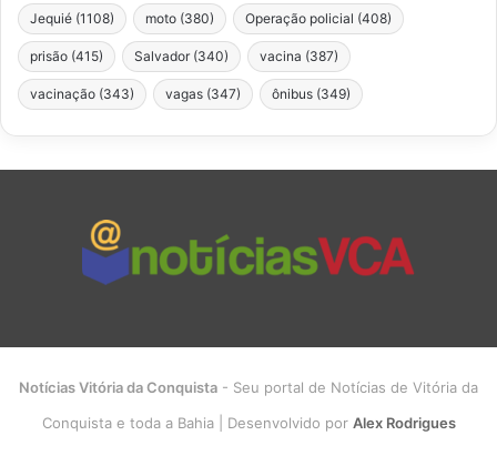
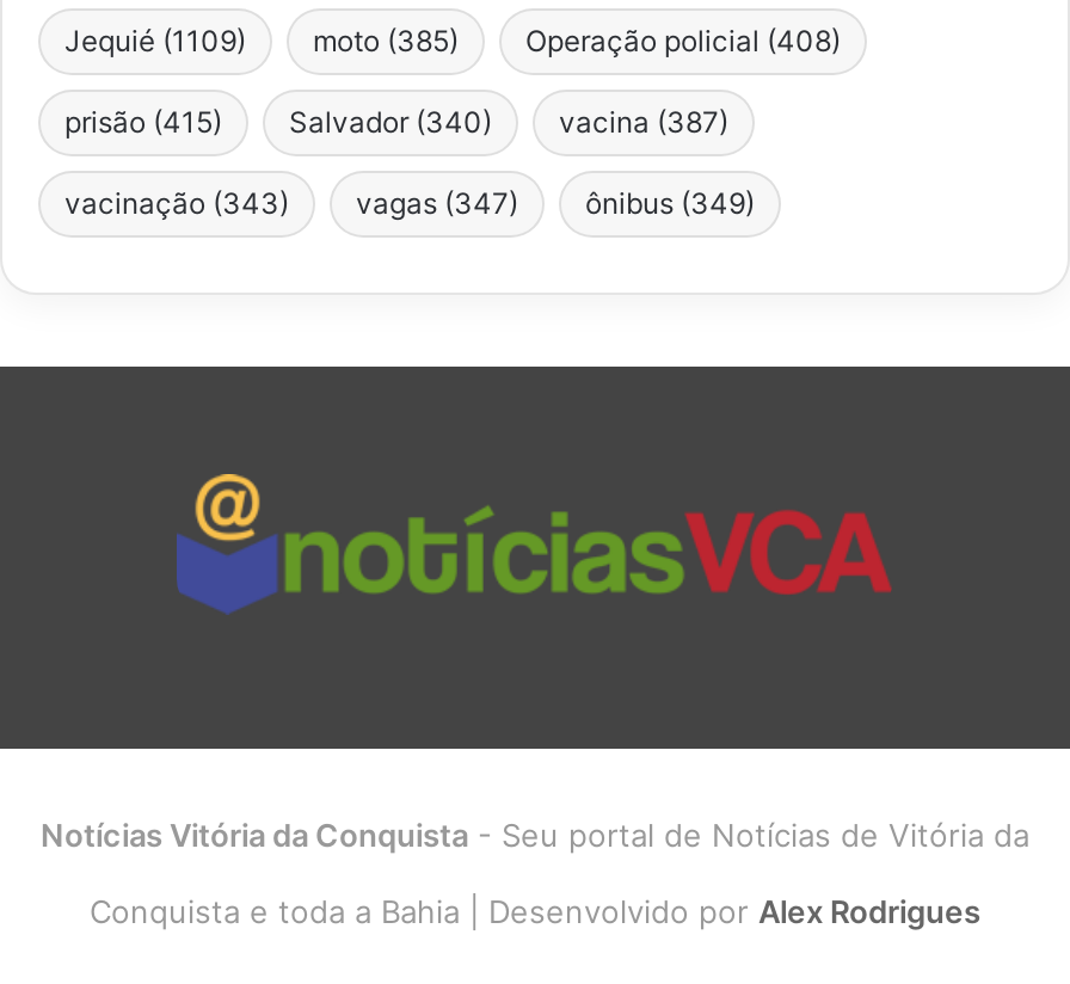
[30,10,114,27] Jequié (1108) -> [64,22,246,58] Jequié (1109)
[145,10,214,27] moto (380) -> [313,22,459,58] moto (385)

